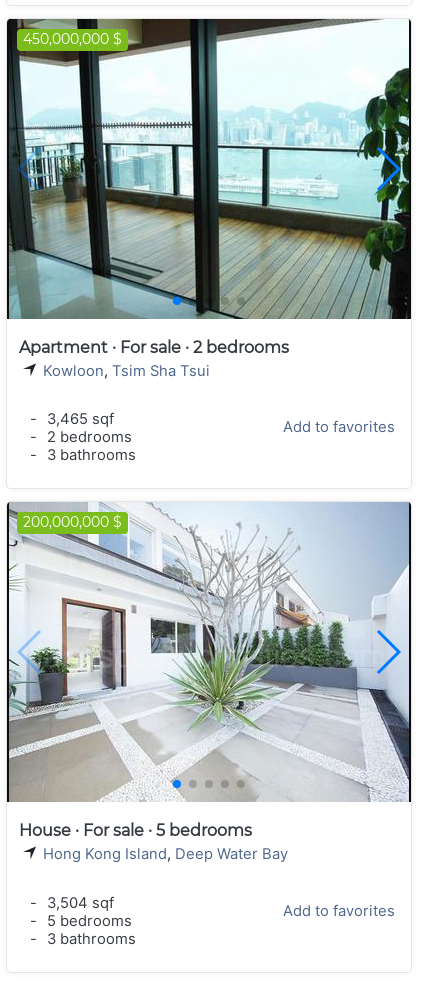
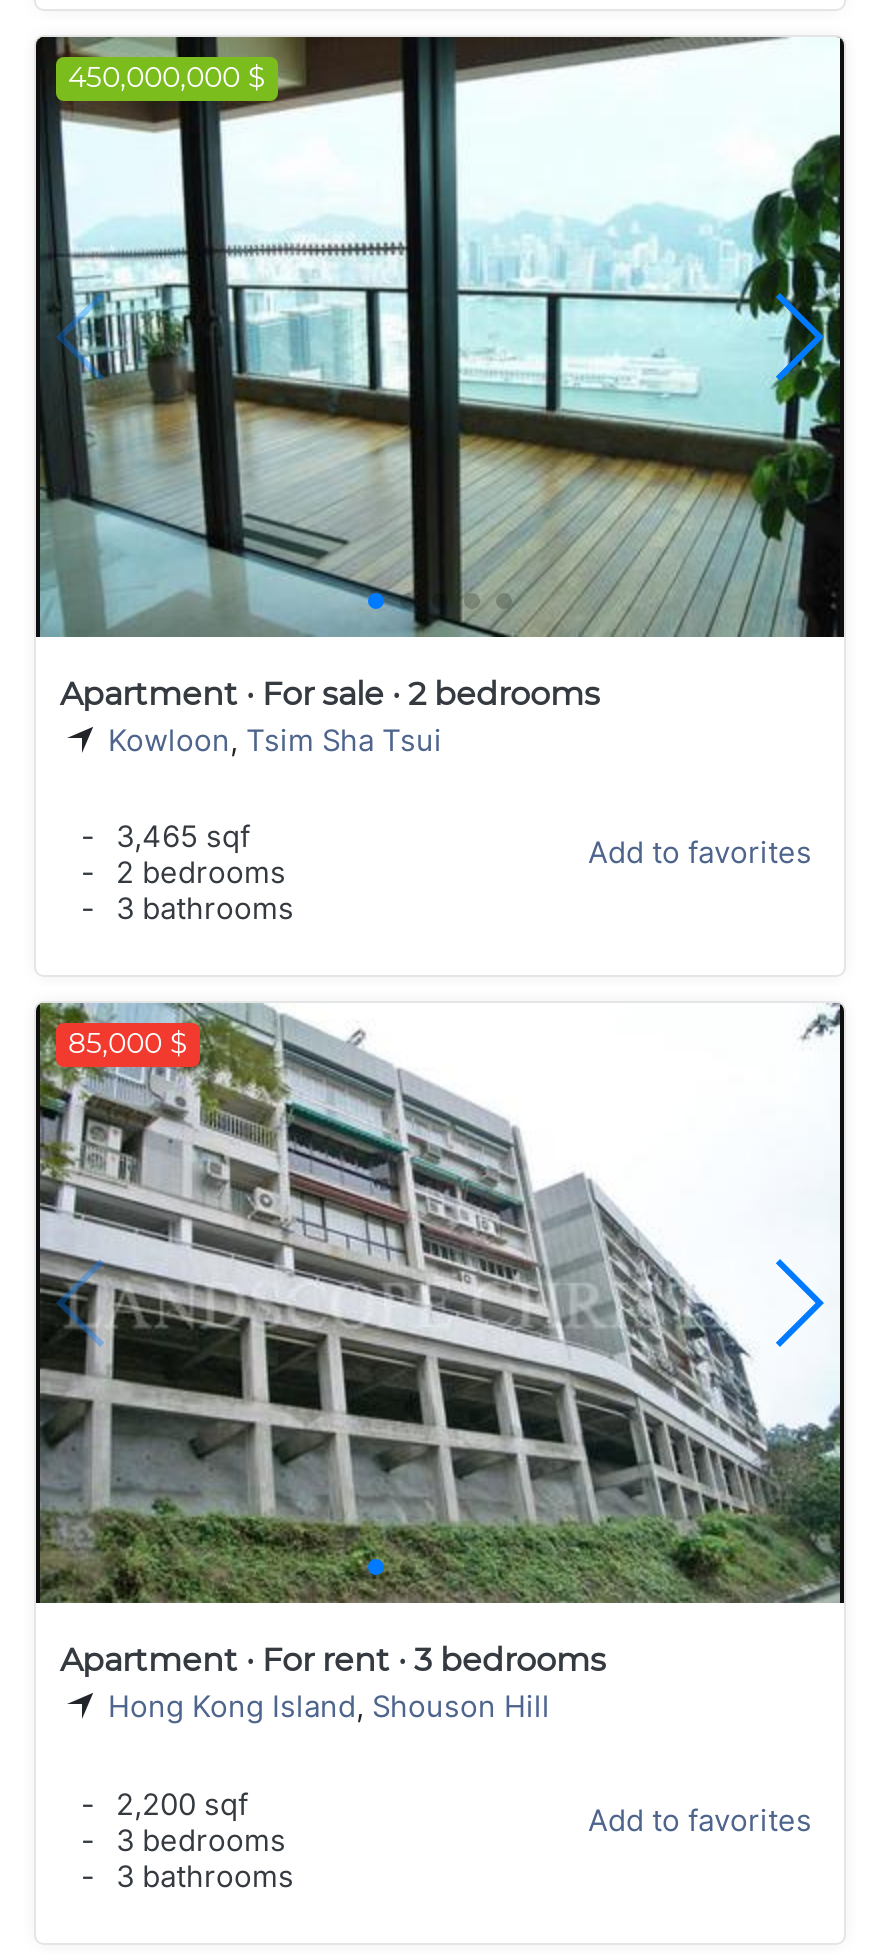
[9,501,409,802] [image] | 200,000,000 $ -> [38,1001,842,1605] [image] | 85,000 $
[19,821,288,863] House · For sale · 5 bedrooms | Hong Kong Island, Deep Water Bay -> [60,1642,606,1726] Apartment · For rent · 3 bedrooms | Hong Kong Island, Shouson Hill
[29,894,132,930] - 3,504 sqf | - 5 bedrooms -> [81,1787,286,1859] - 2,200 sqf | - 3 bedrooms

